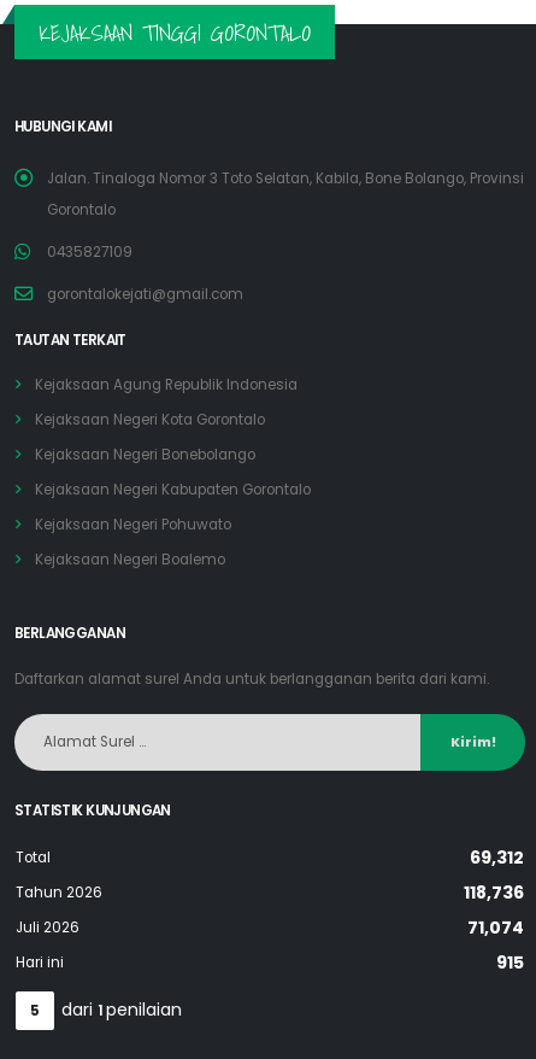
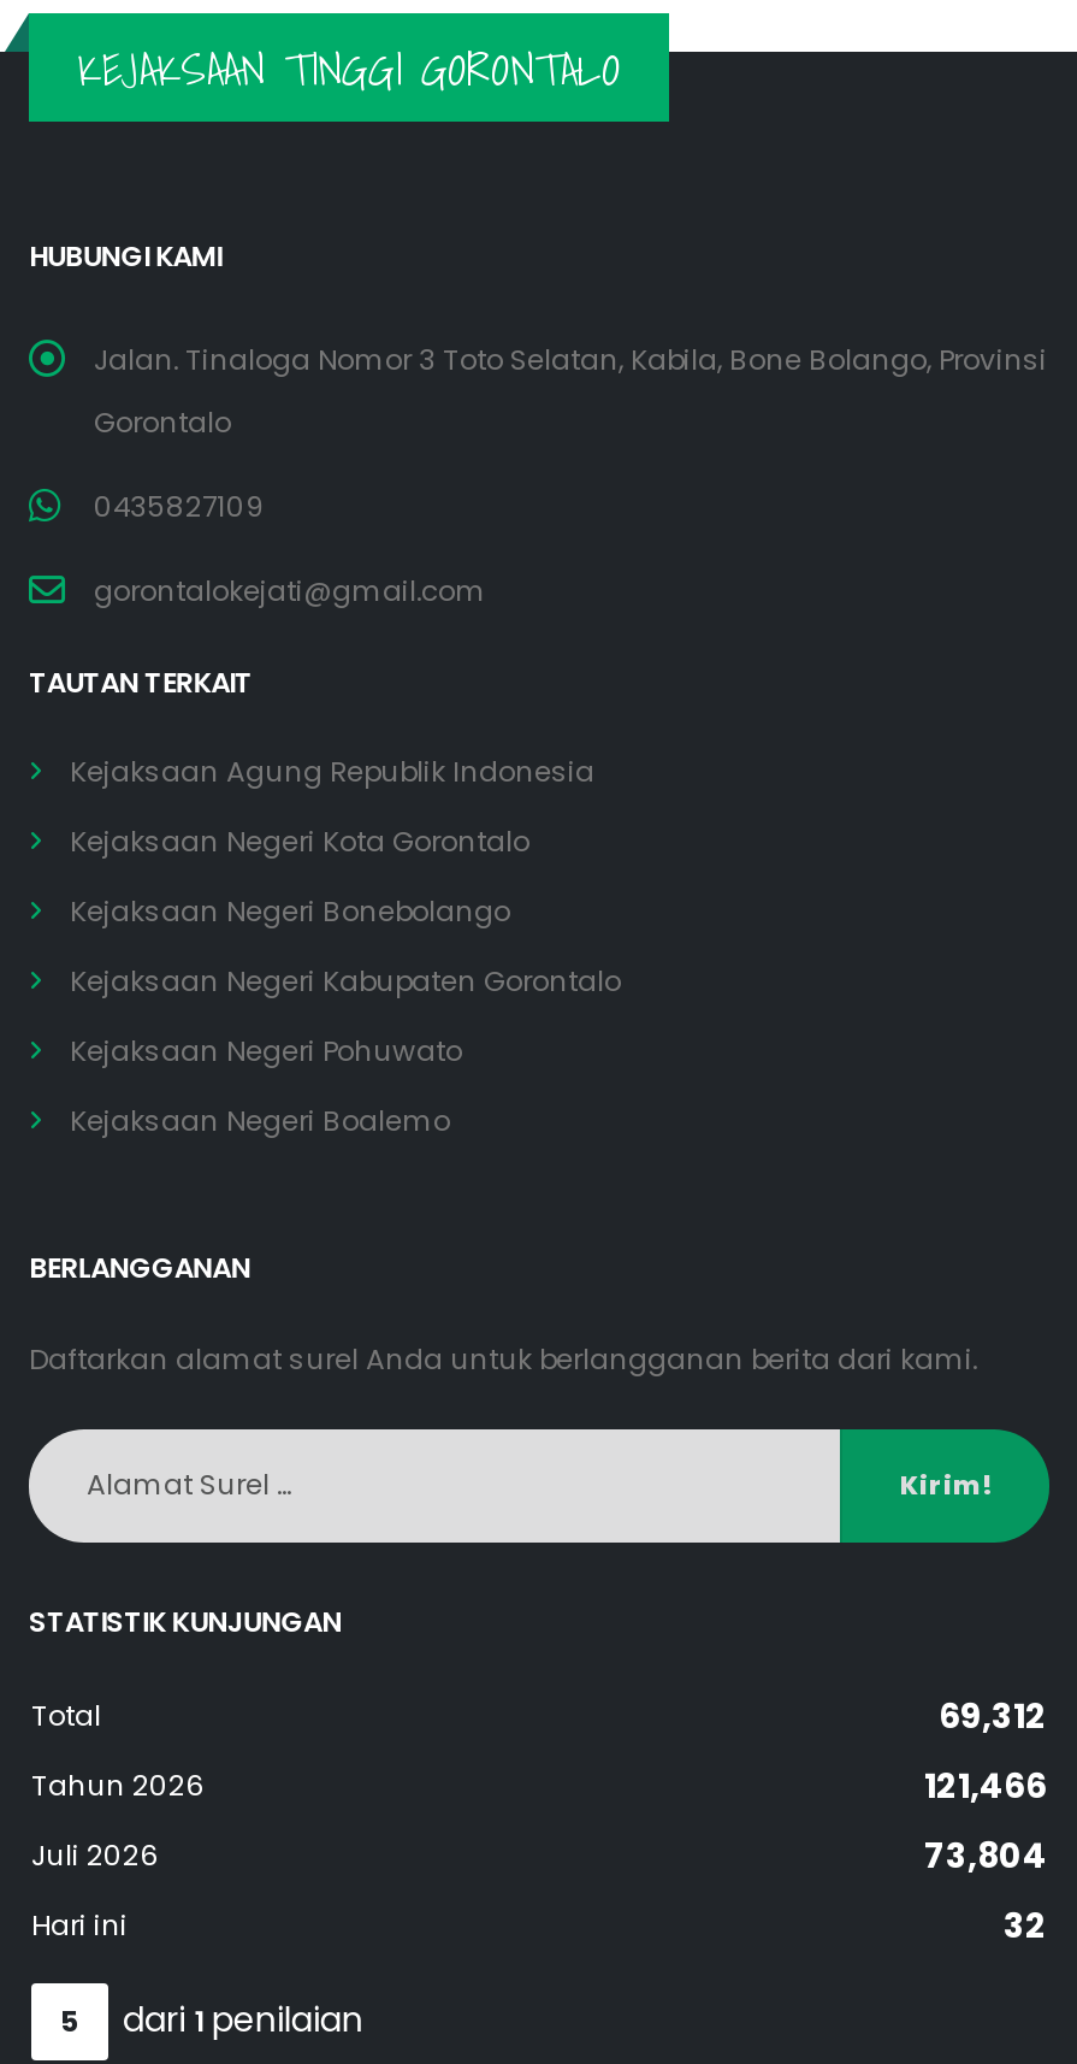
[464,880,524,904] 118,736 -> [924,1761,1047,1809] 121,466
[467,915,524,939] 71,074 -> [924,1831,1047,1879] 73,804
[496,950,524,974] 915 -> [1004,1900,1047,1949] 32

